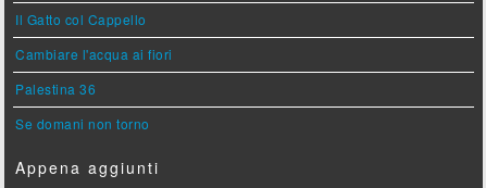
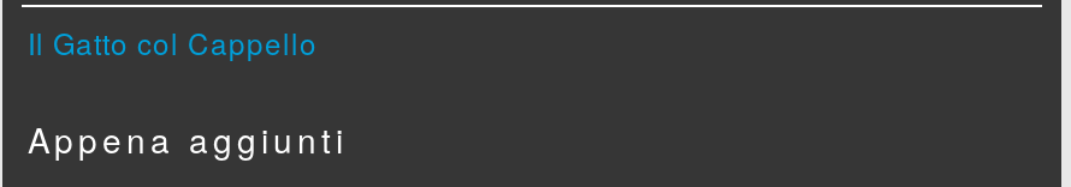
[16,45,173,133] Cambiare l'acqua ai fiori | Palestina 36 | Se domani non torno -> none

